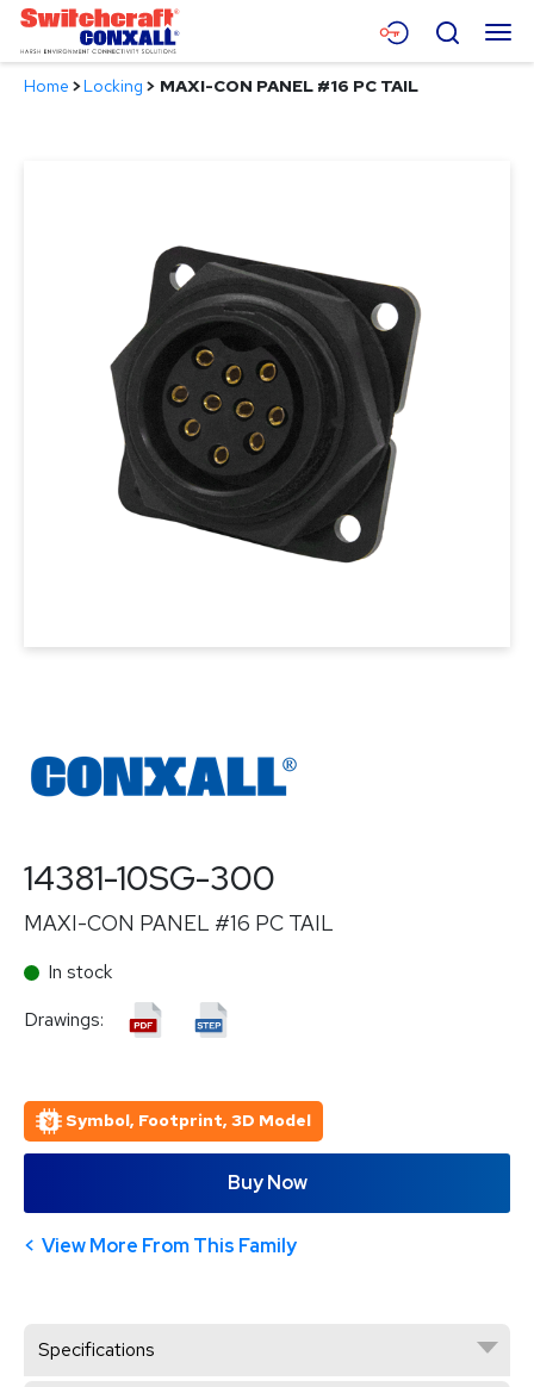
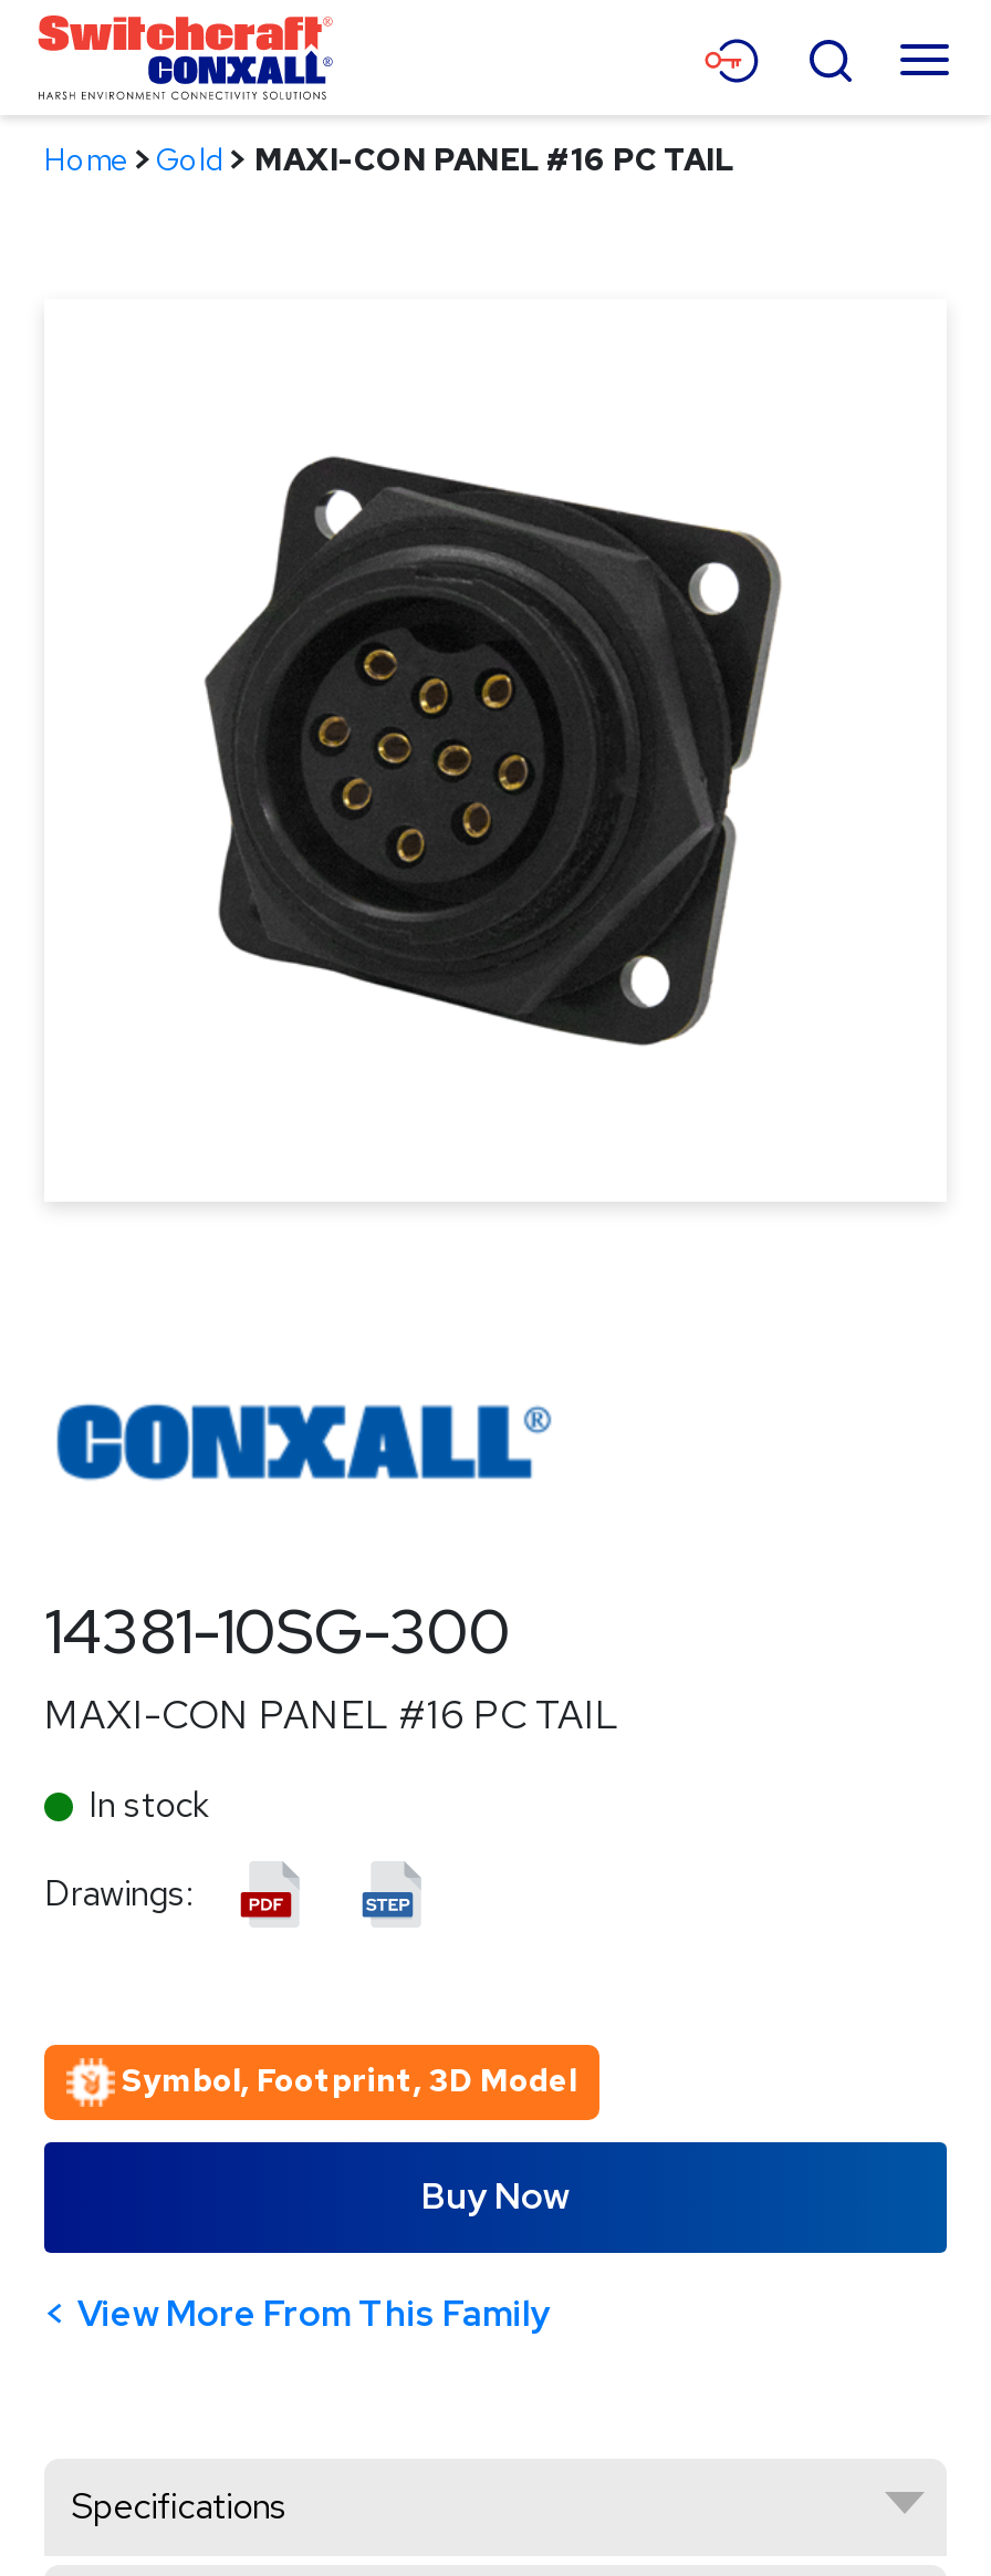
[24,75,418,97] Home > Locking > MAXI-CON PANEL #16 PC TAIL -> [44,139,734,179] Home > Gold > MAXI-CON PANEL #16 PC TAIL

